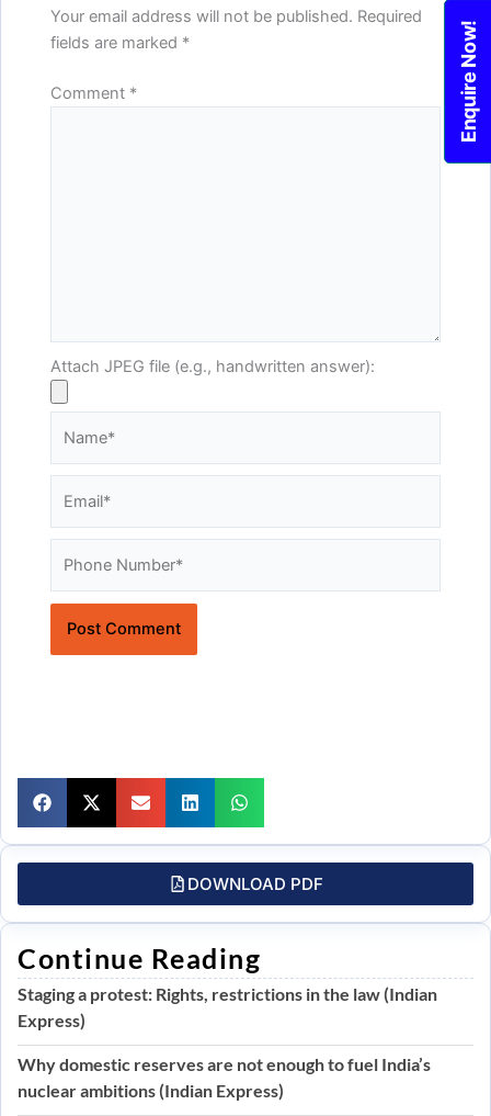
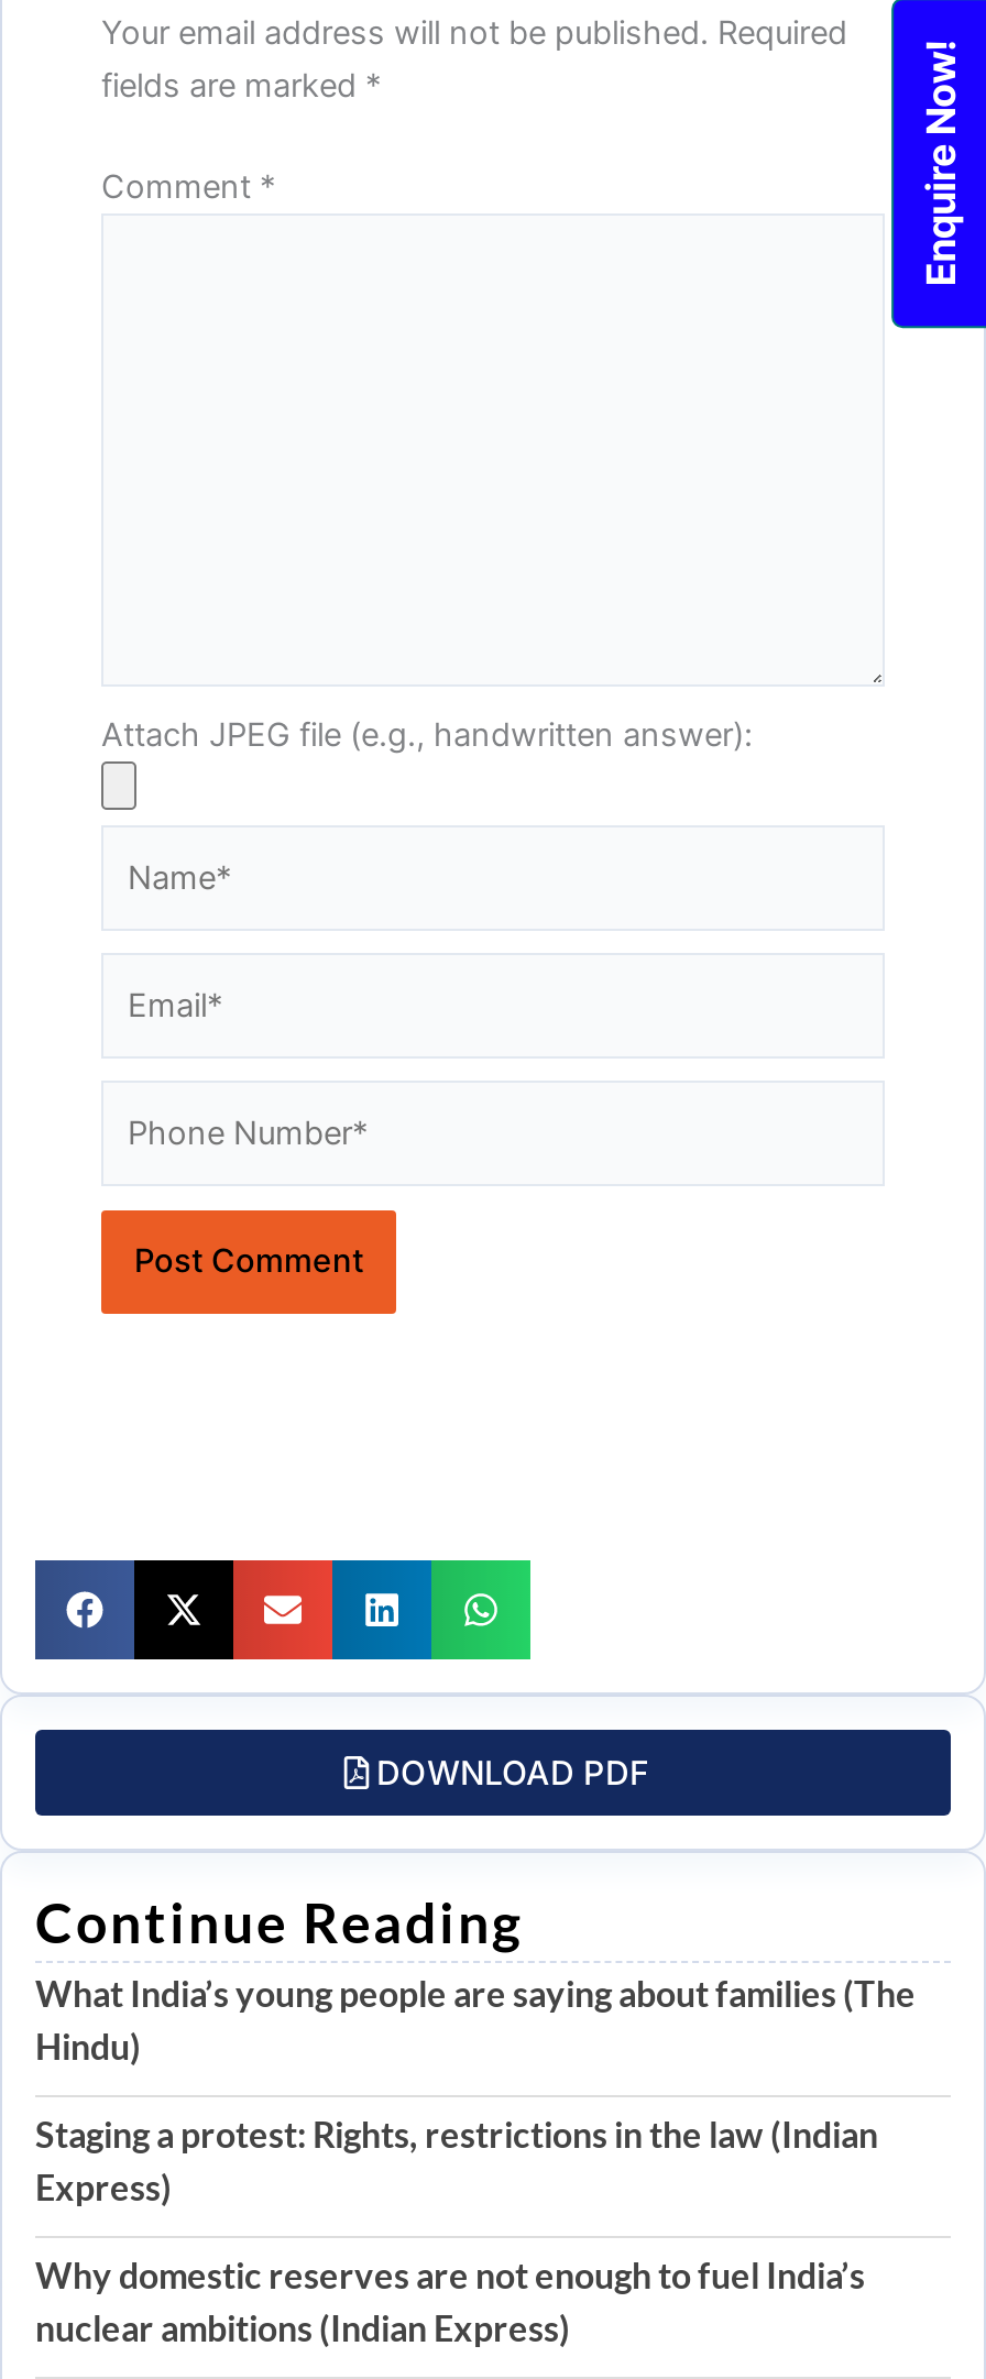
none -> [35,1972,916,2067] What India’s young people are saying about families (The | Hindu)

